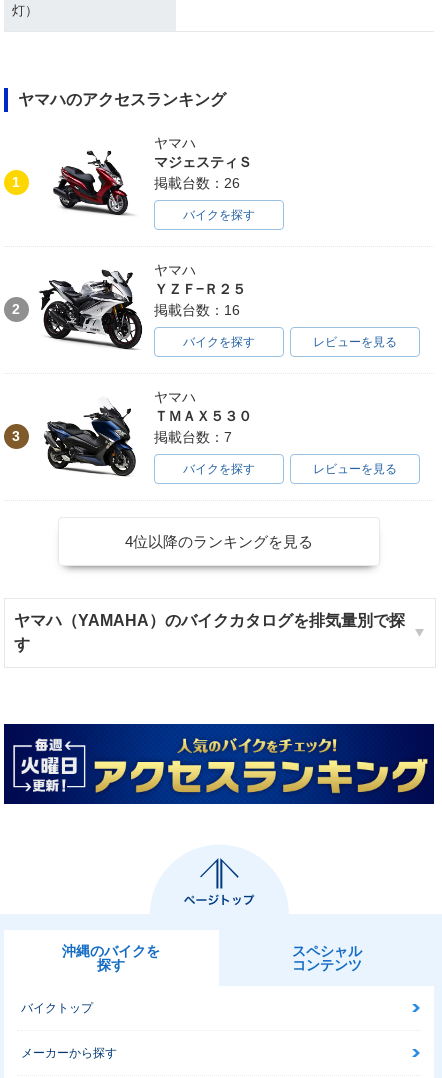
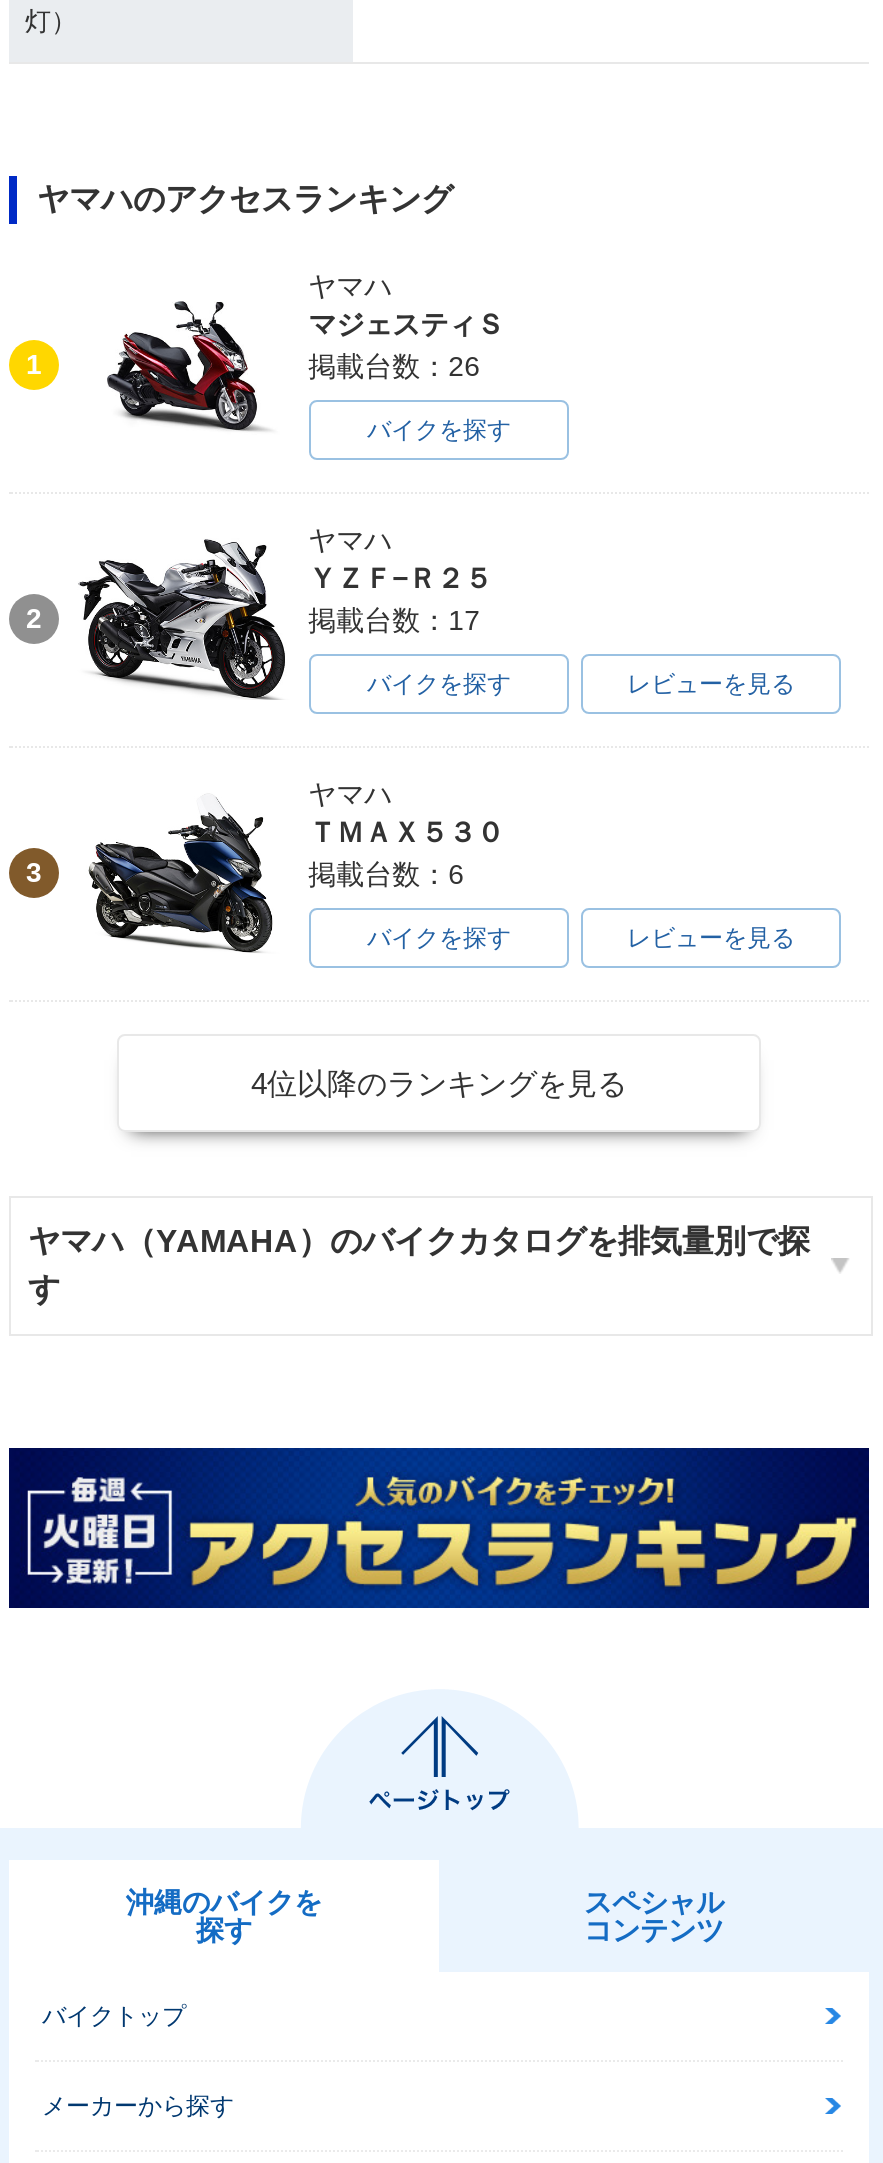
[154,302,240,318] 掲載台数：16 -> [308,604,480,636] 掲載台数：17
[154,429,232,445] 掲載台数：7 -> [308,858,464,890] 掲載台数：6

